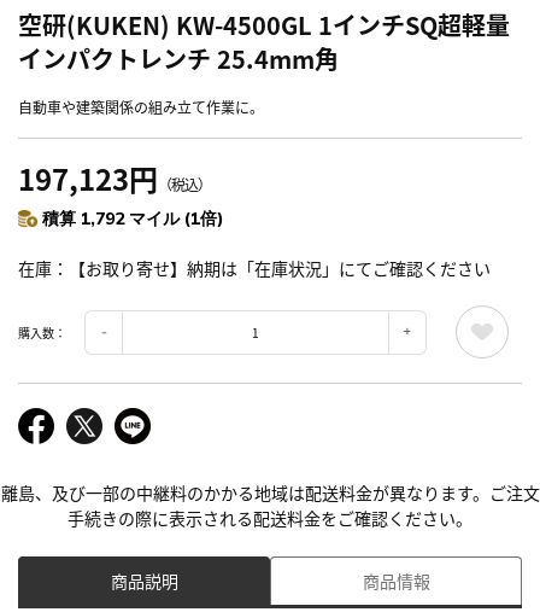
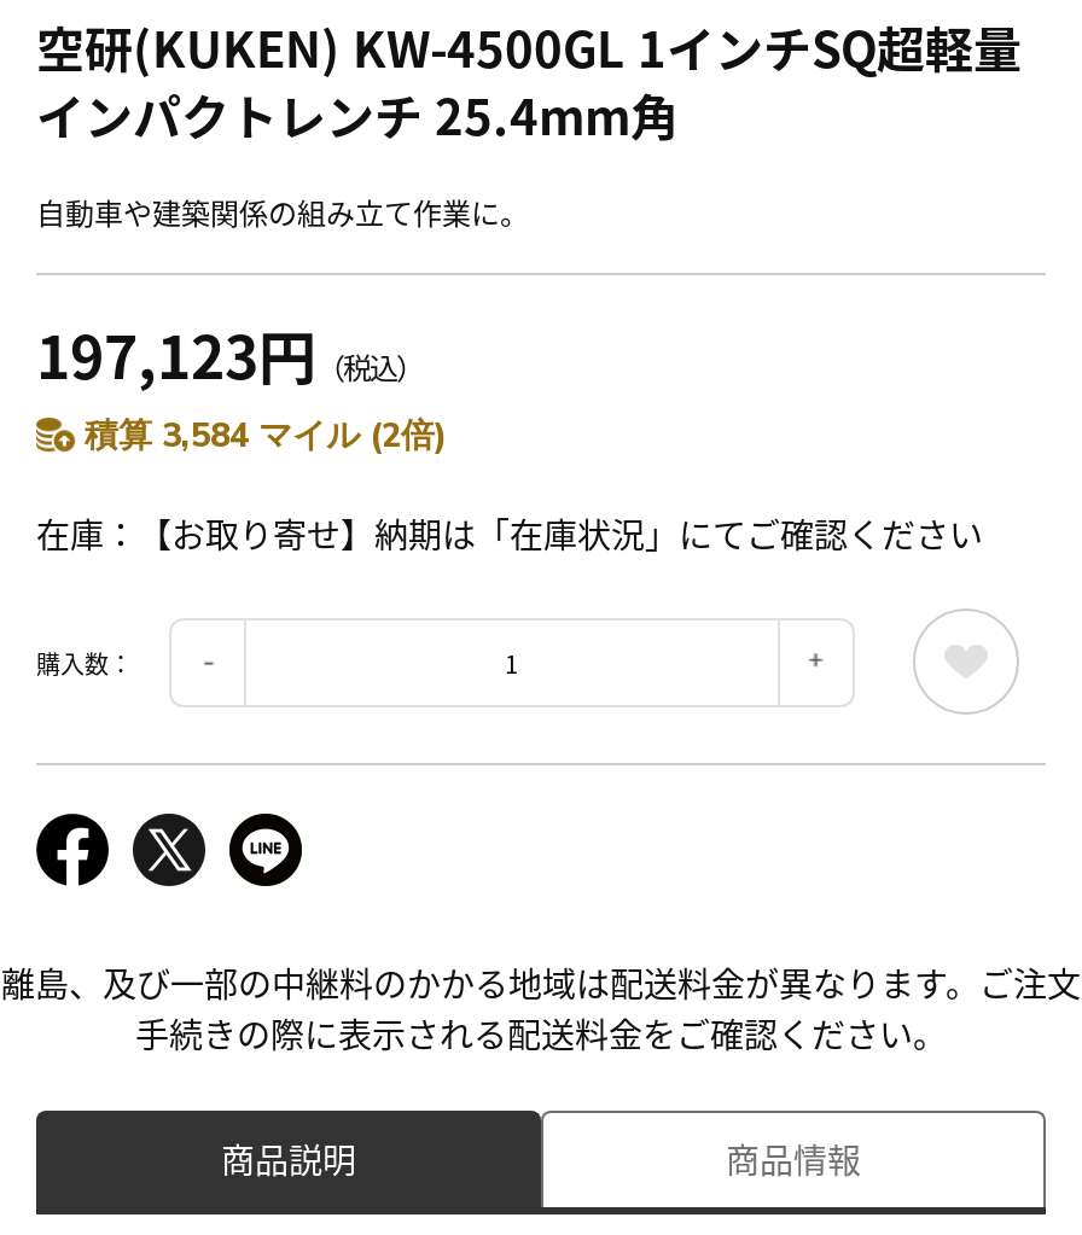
[42,208,224,229] 積算 1,792 マイル (1倍) -> [85,413,449,457] 積算 3,584 マイル (2倍)

